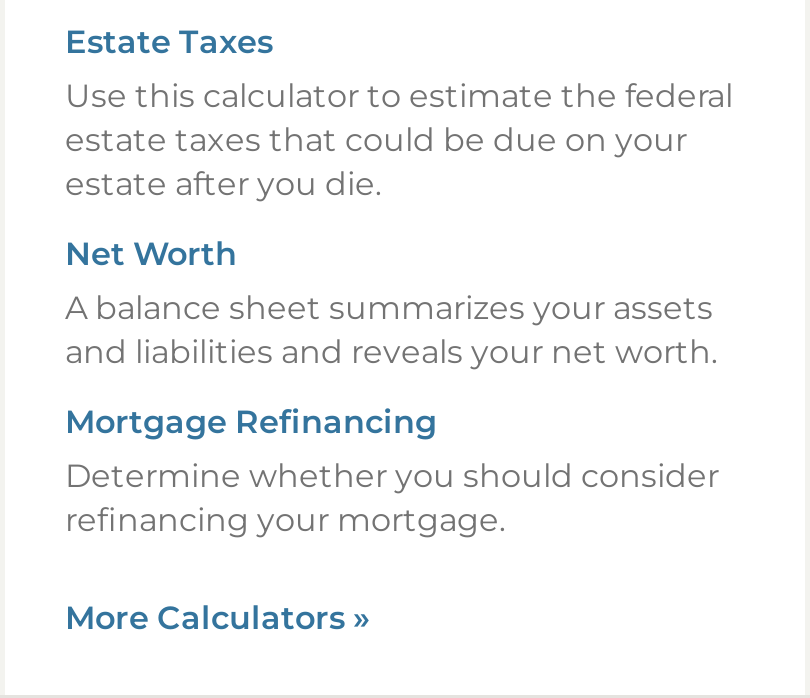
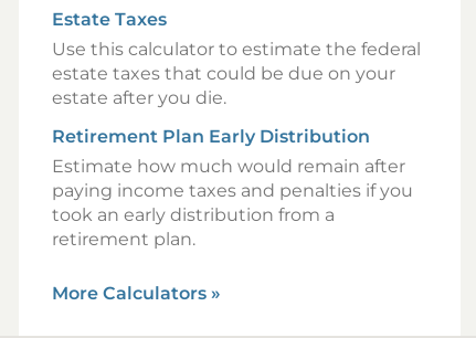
[65,235,719,539] Net Worth | A balance sheet summarizes your assets | and liabilities and reveals your net worth. | Mortgage Refinancing | Determine whether you should consider | refinancing your mortgage. -> [52,126,413,250] Retirement Plan Early Distribution | Estimate how much would remain after | paying income taxes and penalties if you | took an early distribution from a | retirement plan.

